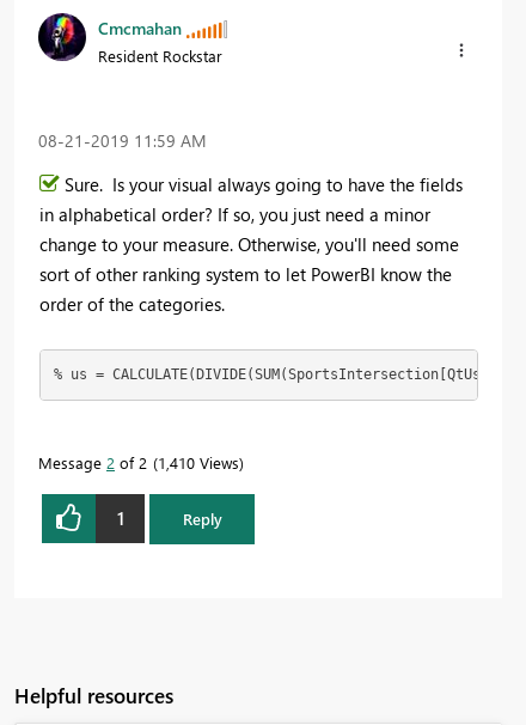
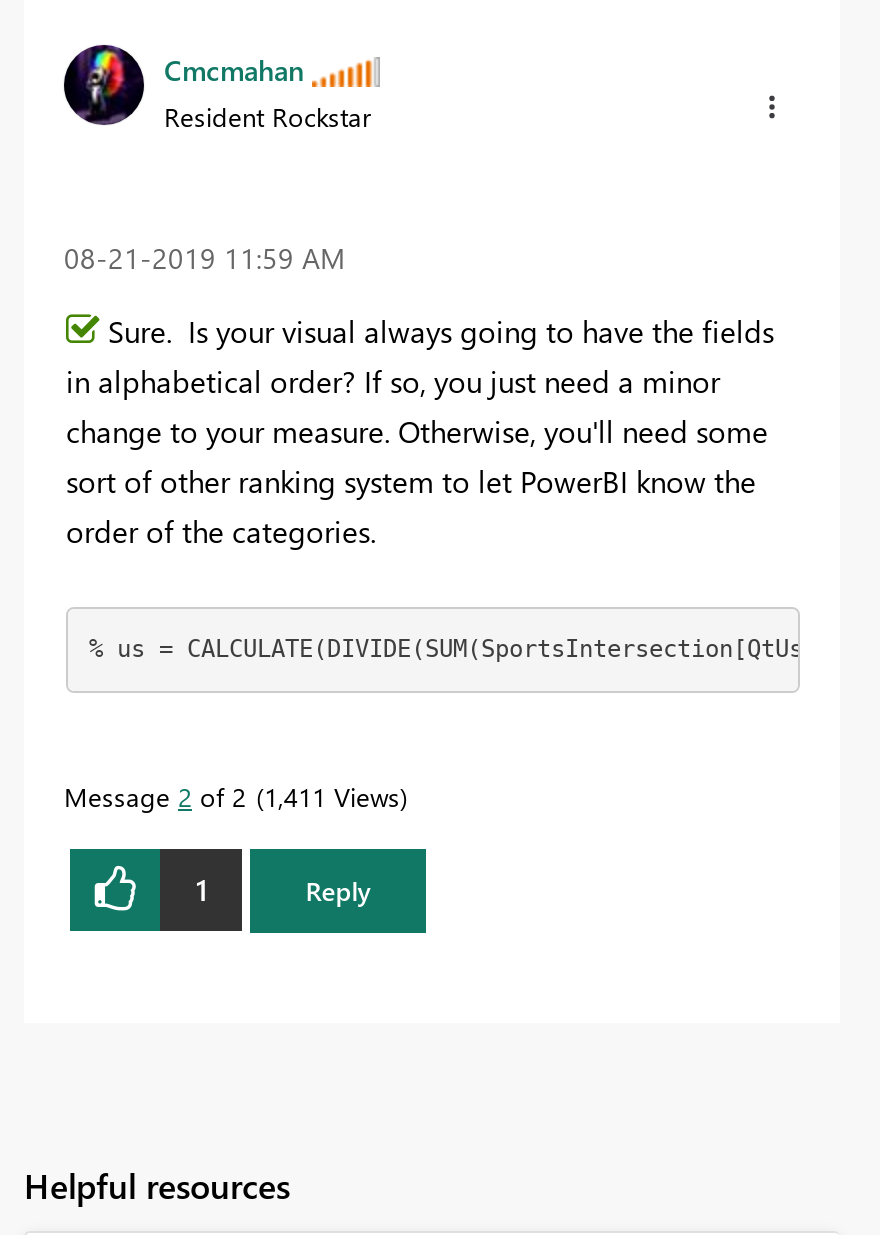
[38,452,239,472] Message 2 of 2 1,410 Views -> [64,779,400,813] Message 2 of 2 1,411 Views

